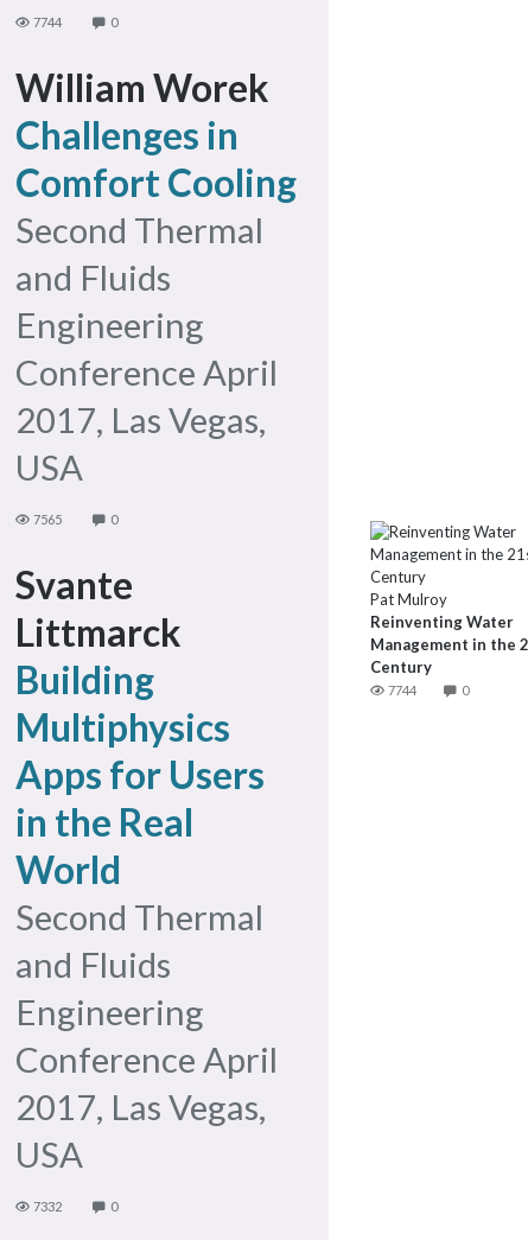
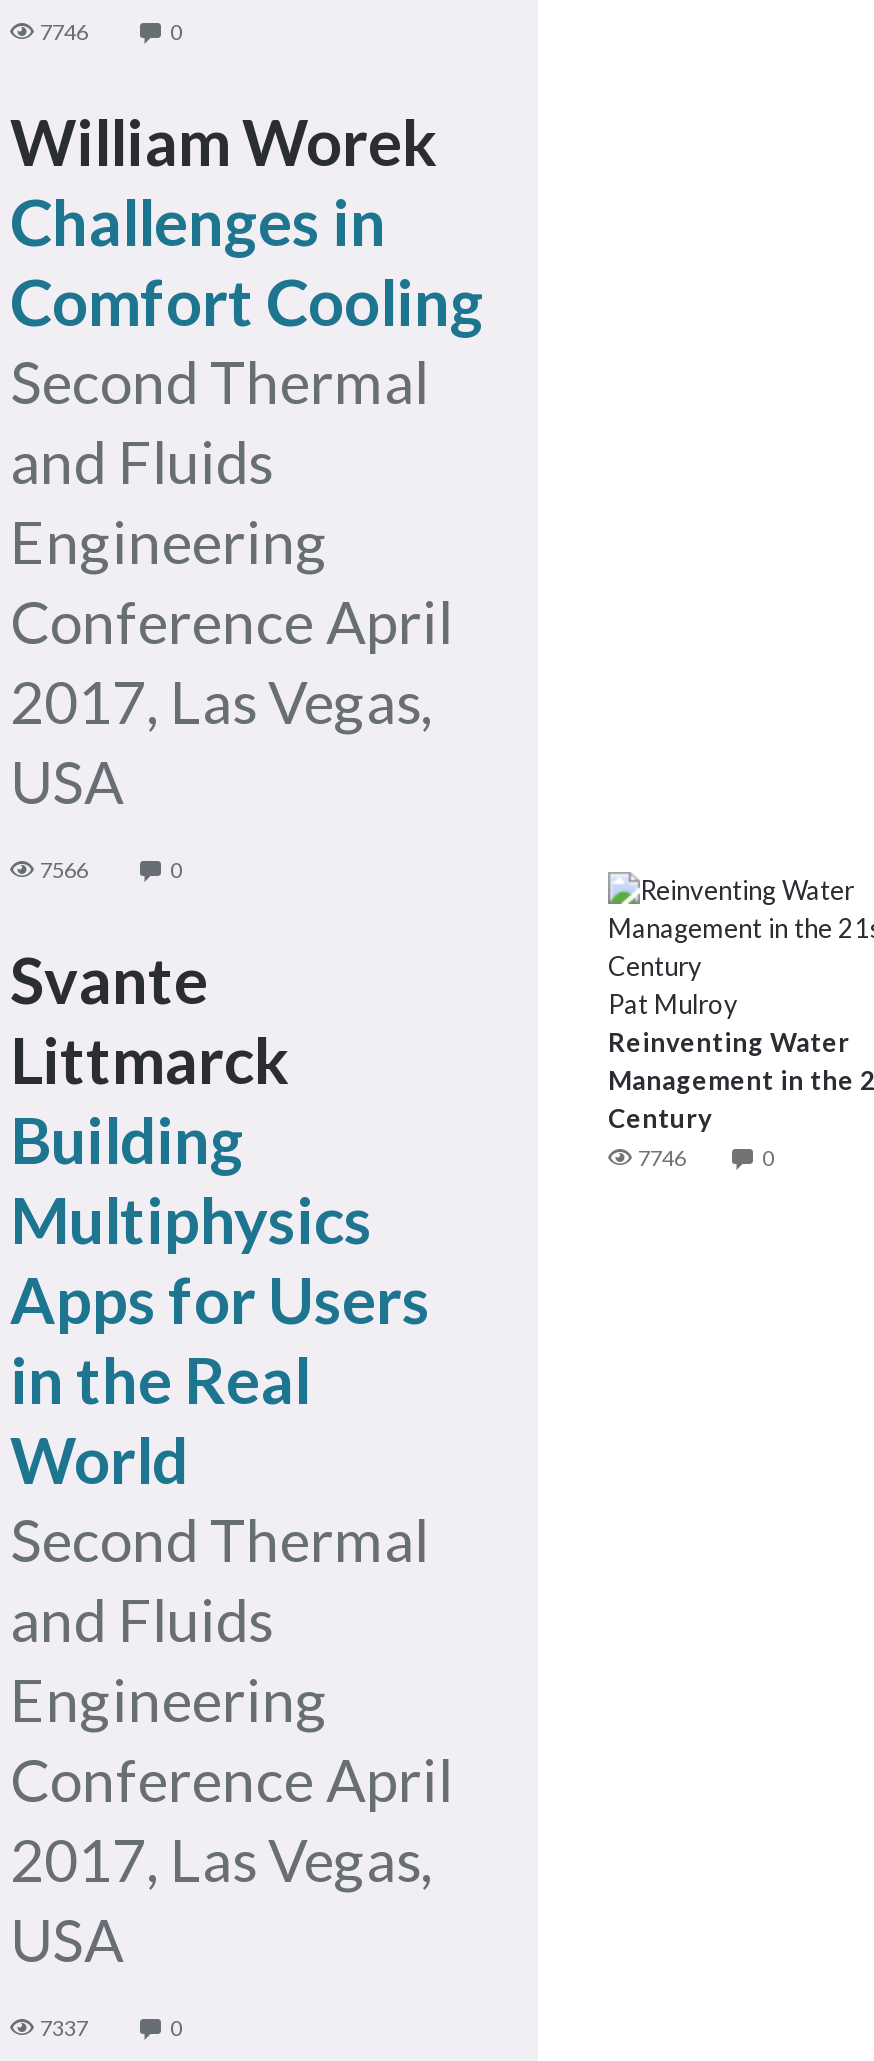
[33,14,62,30] 7744 -> [40,18,88,44] 7746
[33,511,62,527] 7565 -> [40,856,88,882] 7566
[388,683,416,698] 7744 -> [638,1145,686,1171] 7746
[33,1198,62,1214] 7332 -> [40,2014,88,2040] 7337

